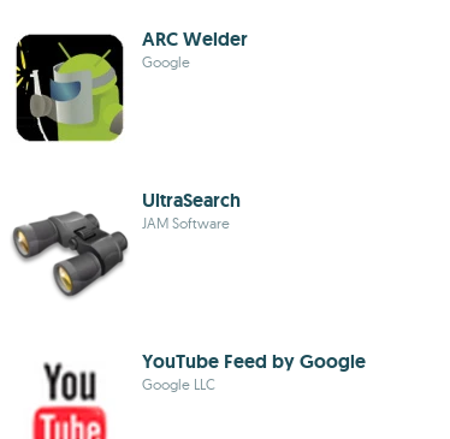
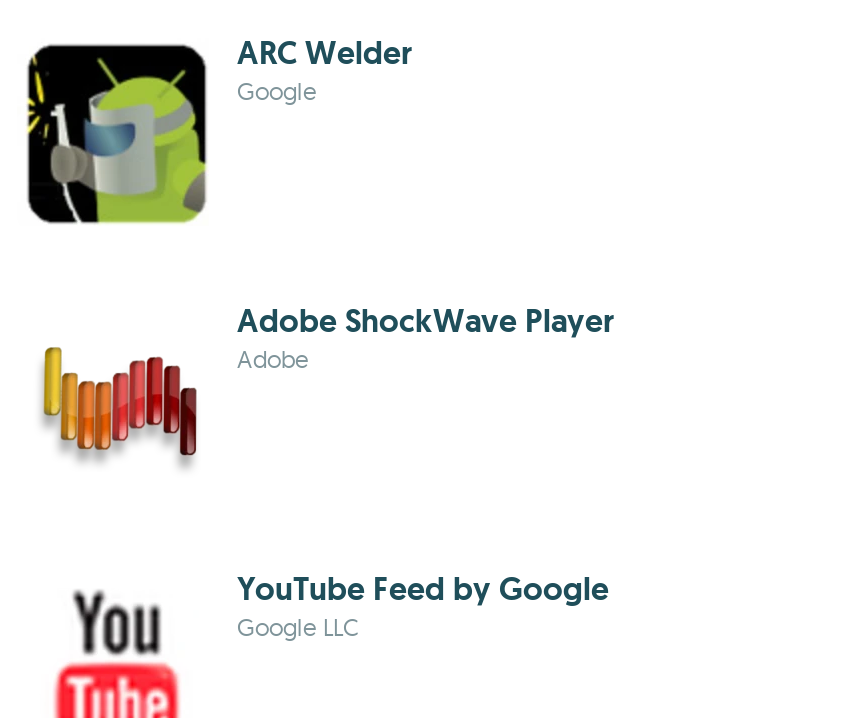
[11,188,241,299] [image] | UltraSearch | JAM Software -> [21,300,615,484] [image] | Adobe ShockWave Player | Adobe

